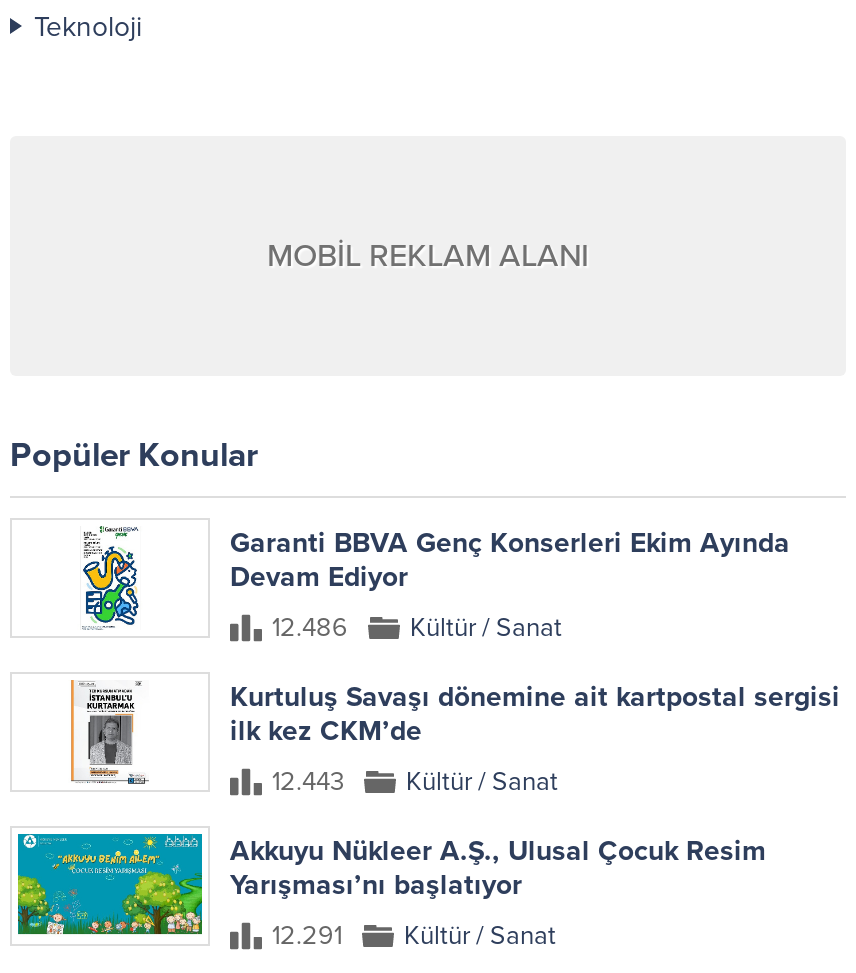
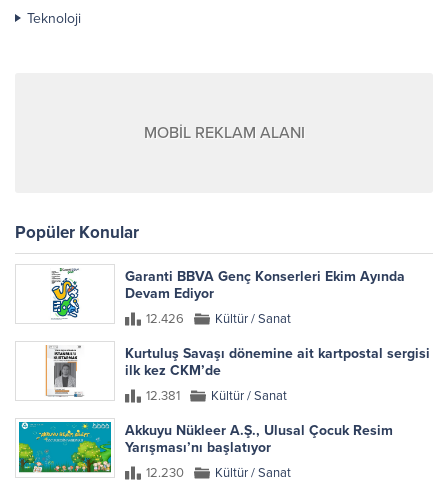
[272,612,562,644] 12.486 Kültür / Sanat -> [146,311,291,327] 12.426 Kültür / Sanat
[272,766,558,798] 12.443 Kültür / Sanat -> [146,388,287,404] 12.381 Kültür / Sanat
[272,920,556,952] 12.291 Kültür / Sanat -> [146,465,291,481] 12.230 Kültür / Sanat

